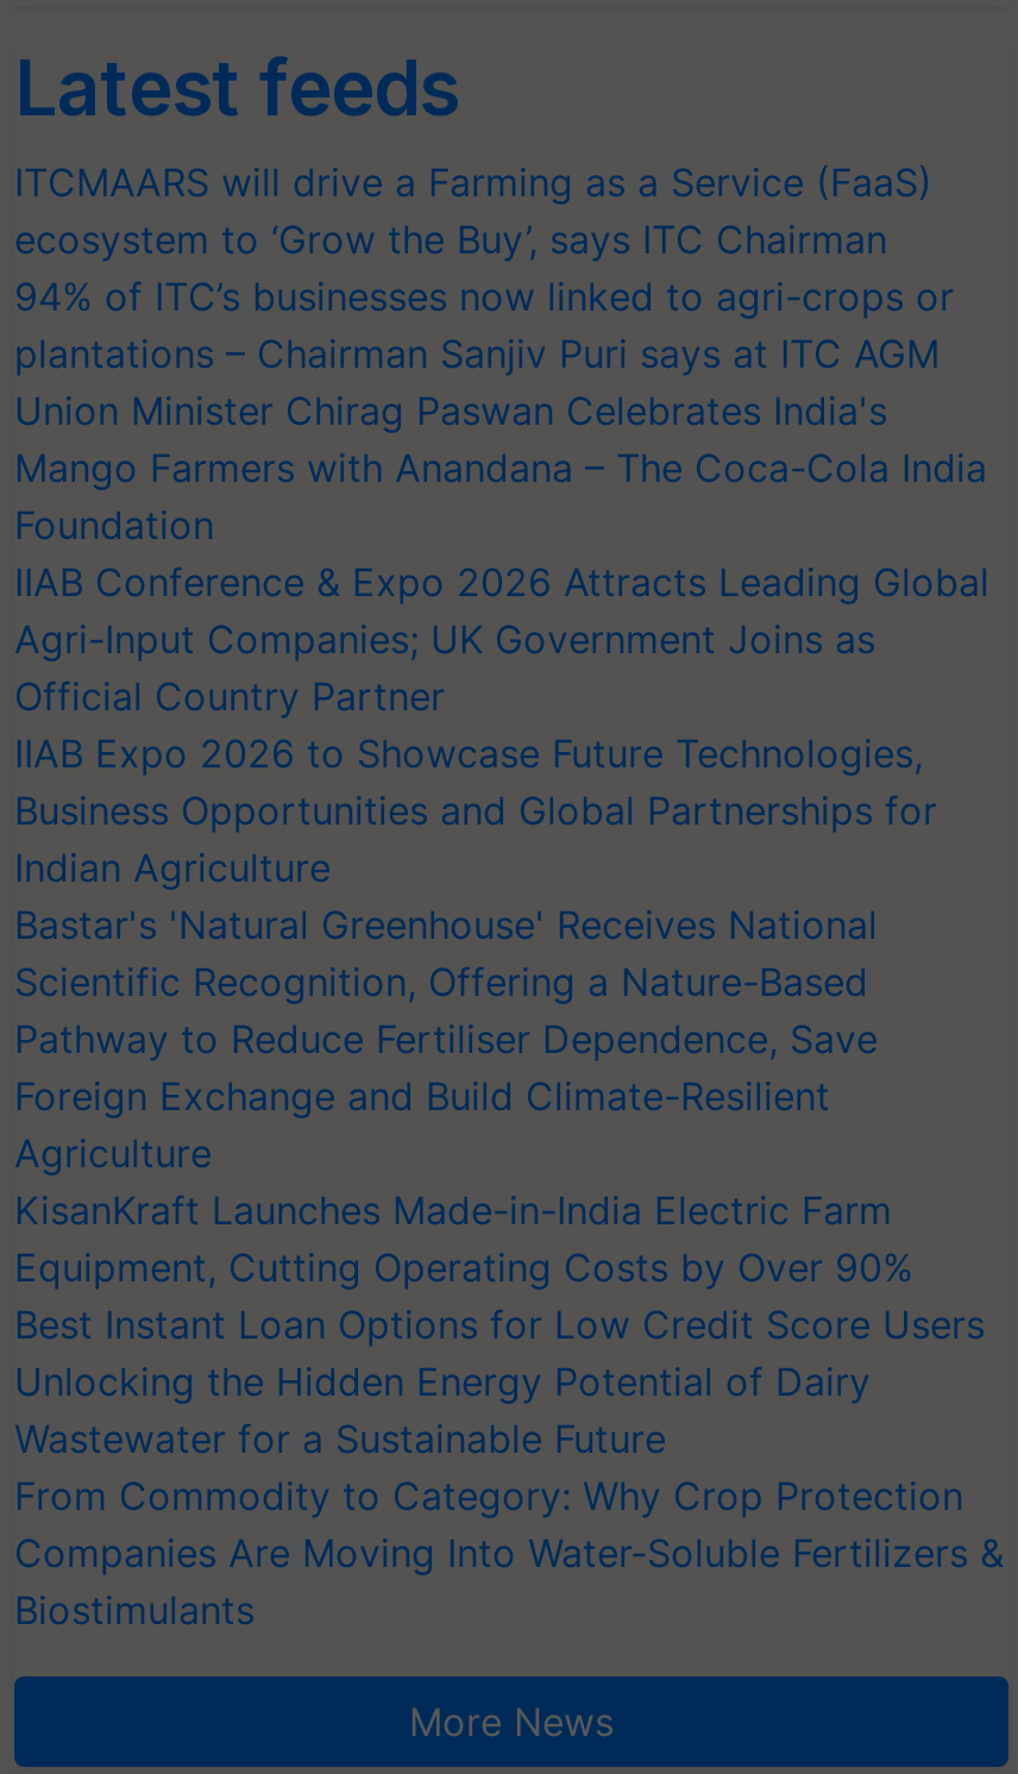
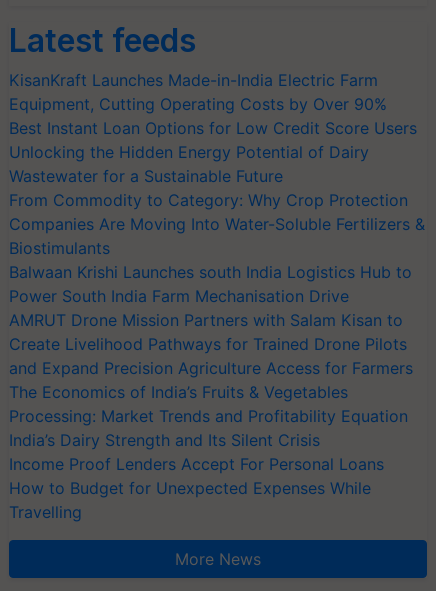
[14,158,989,1176] ITCMAARS will drive a Farming as a Service (FaaS) | ecosystem to ‘Grow the Buy’, says ITC Chairman | 94% of ITC’s businesses now linked to agri-crops or | plantations – Chairman Sanjiv Puri says at ITC AGM | Union Minister Chirag Paswan Celebrates India's | Mango Farmers with Anandana – The Coca-Cola India | Foundation | IIAB Conference & Expo 2026 Attracts Leading Global | Agri-Input Companies; UK Government Joins as | Official Country Partner | IIAB Expo 2026 to Showcase Future Technologies, | Business Opportunities and Global Partnerships for | Indian Agriculture | Bastar's 'Natural Greenhouse' Receives National | Scientific Recognition, Offering a Nature-Based | Pathway to Reduce Fertiliser Dependence, Save | Foreign Exchange and Build Climate-Resilient | Agriculture -> none
moved [14,1186,1004,1633] -> [9,70,425,258]: KisanKraft Launches Made-in-India Electric Farm | Equipment, Cutting Operating Costs by Over 90% | Best Instant Loan Options for Low Credit Score Users | Unlocking the Hidden Energy Potential of Dairy | Wastewater for a Sustainable Future | From Commodity to Category: Why Crop Protection | Companies Are Moving Into Water-Soluble Fertilizers & | Biostimulants
none -> [9,262,413,522] Balwaan Krishi Launches south India Logistics Hub to | Power South India Farm Mechanisation Drive | AMRUT Drone Mission Partners with Salam Kisan to | Create Livelihood Pathways for Trained Drone Pilots | and Expand Precision Agriculture Access for Farmers | The Economics of India’s Fruits & Vegetables | Processing: Market Trends and Profitability Equation | India’s Dairy Strength and Its Silent Crisis | Income Proof Lenders Accept For Personal Loans | How to Budget for Unexpected Expenses While | Travelling

